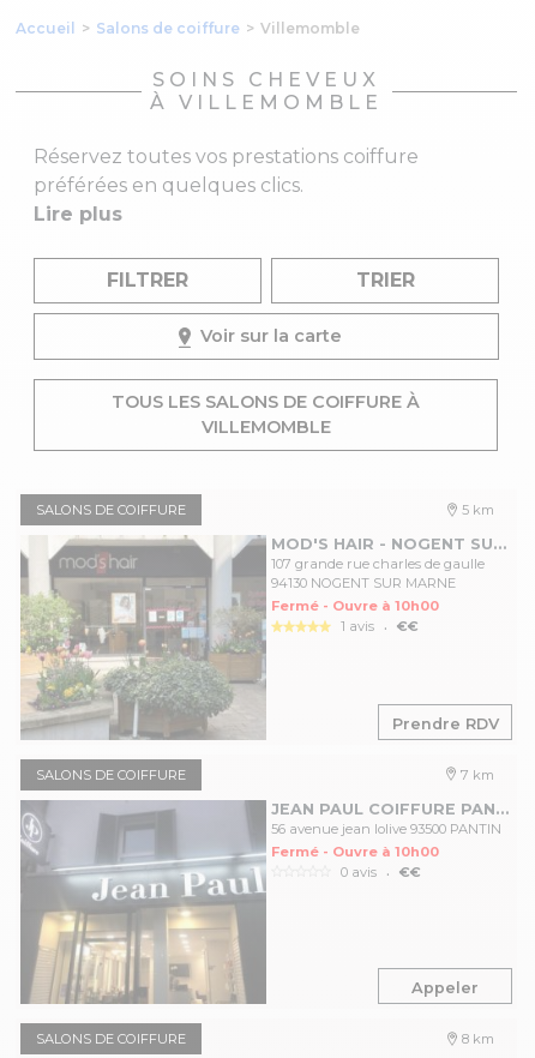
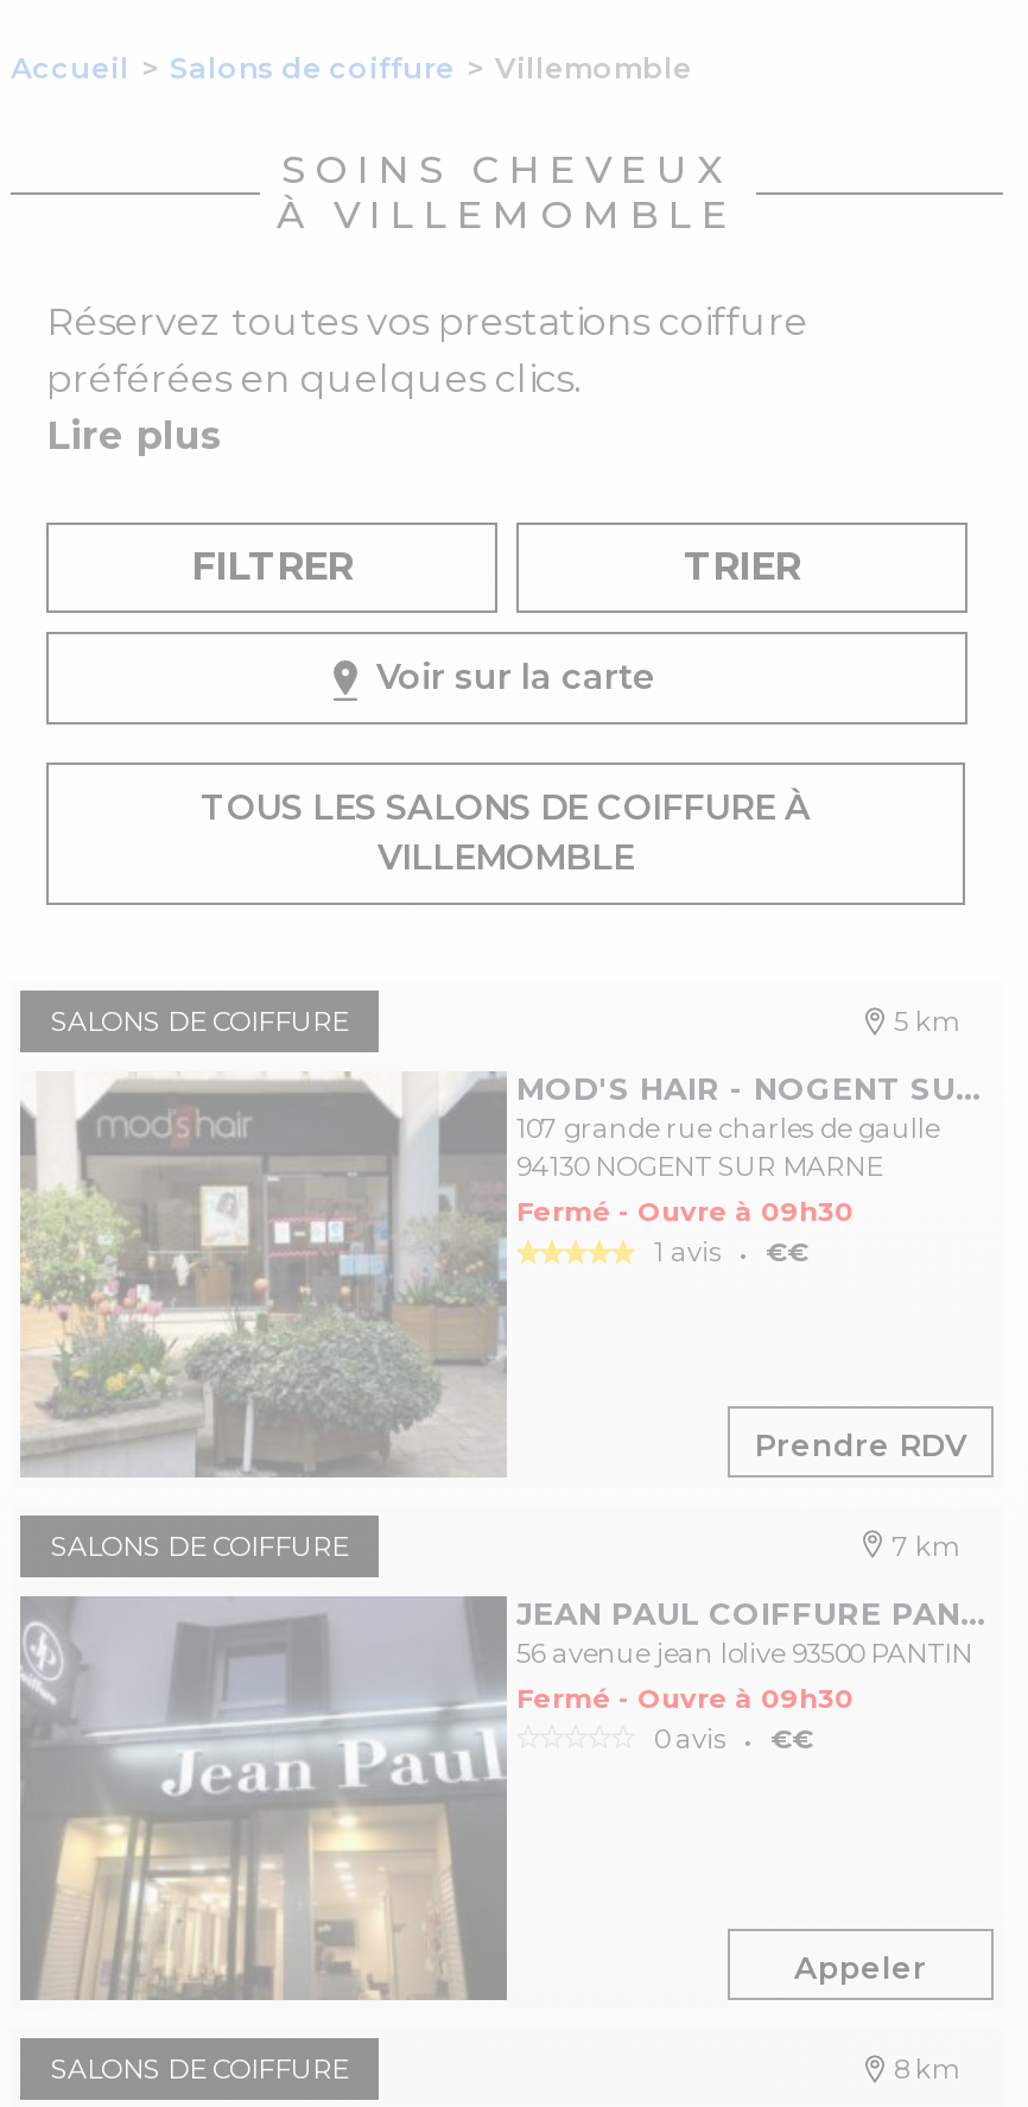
[271,597,439,614] Fermé - Ouvre à 10h00 -> [516,1195,854,1228] Fermé - Ouvre à 09h30
[271,843,439,859] Fermé - Ouvre à 10h00 -> [516,1681,854,1714] Fermé - Ouvre à 09h30

